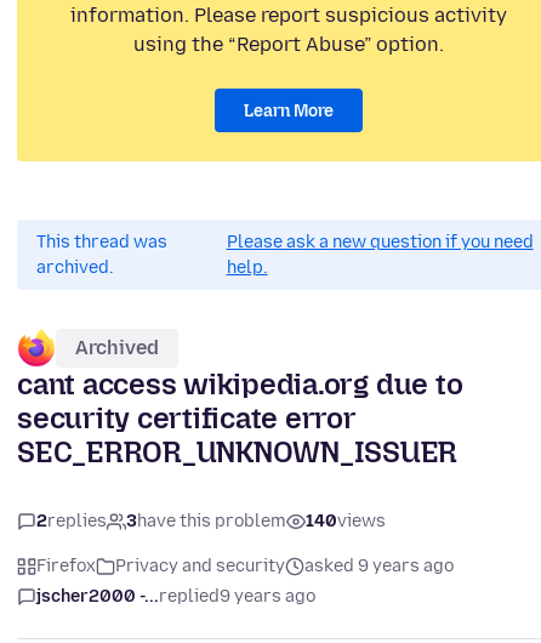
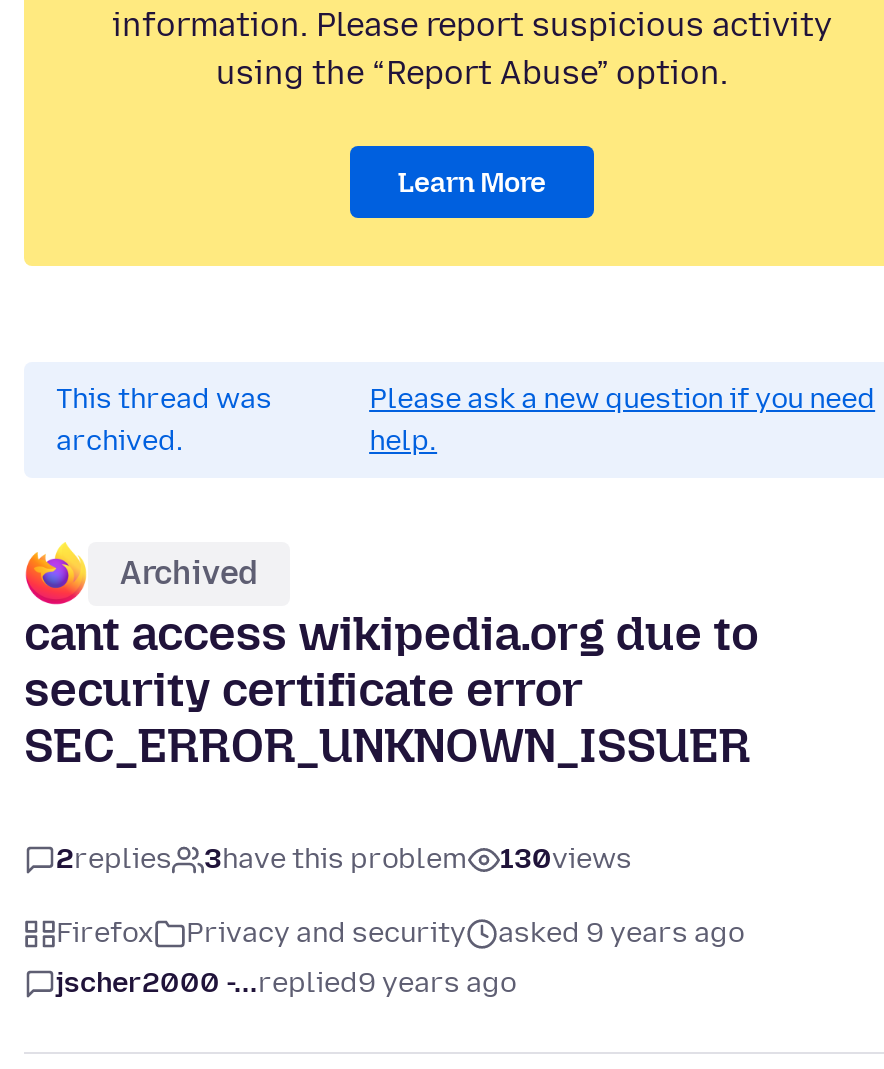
[36,511,386,532] 2replies 3have this problem 140views -> [56,842,632,876] 2replies 3have this problem 130views

